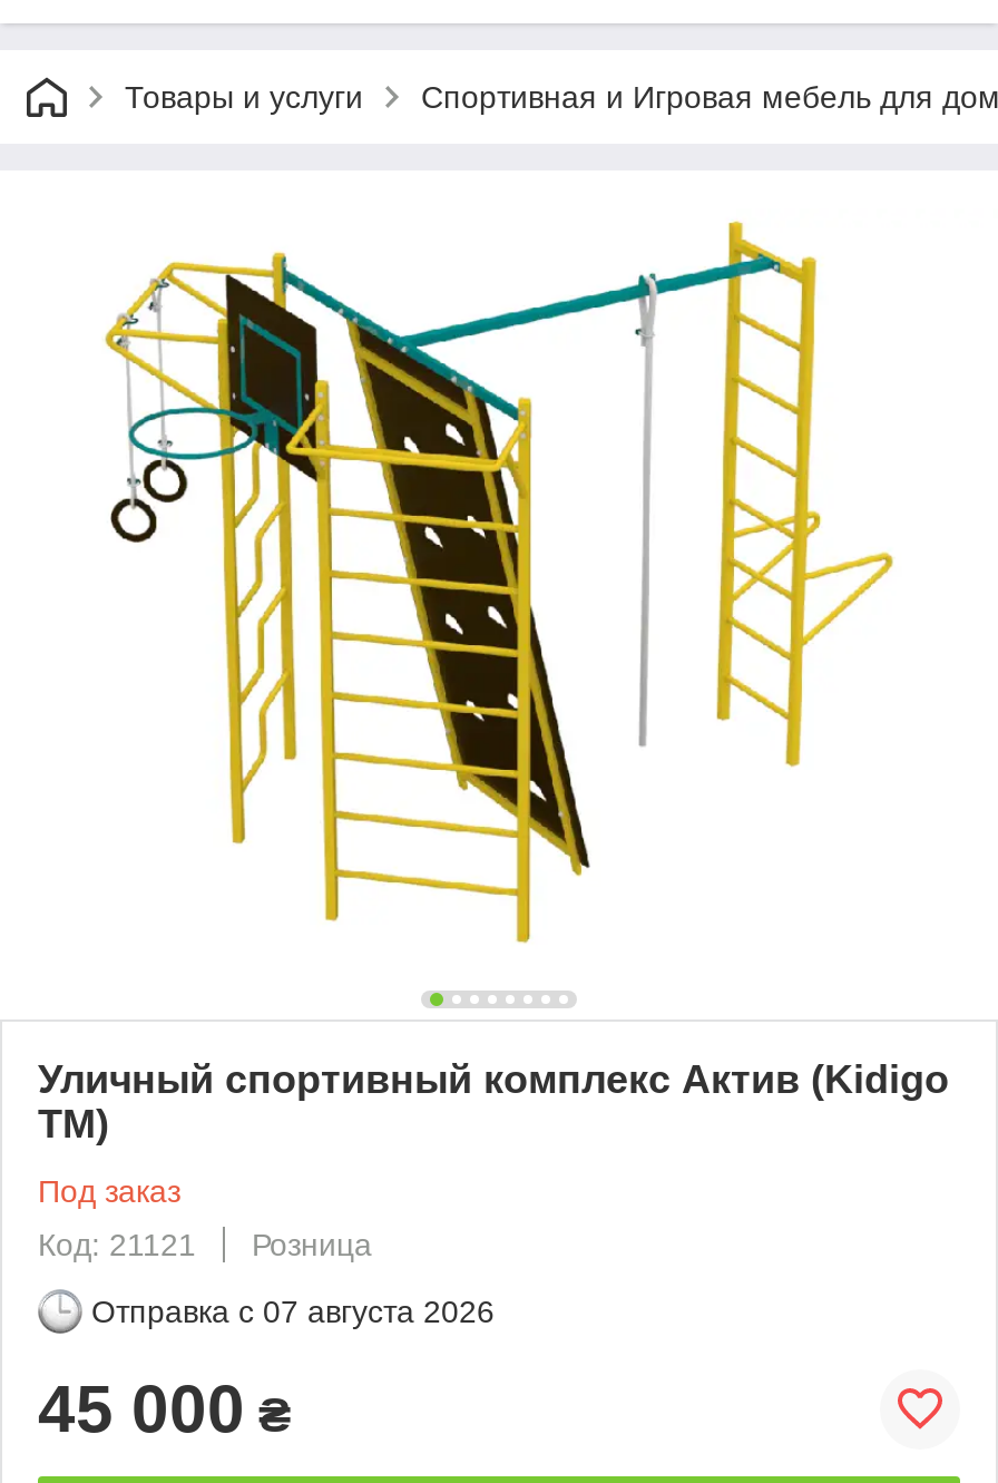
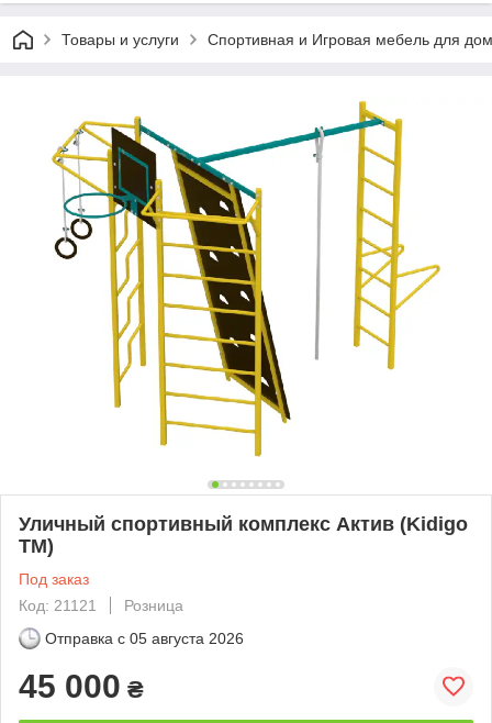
[91,1293,495,1329] Отправка с 07 августа 2026 -> [45,629,244,647] Отправка с 05 августа 2026

